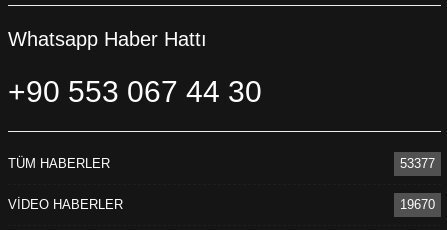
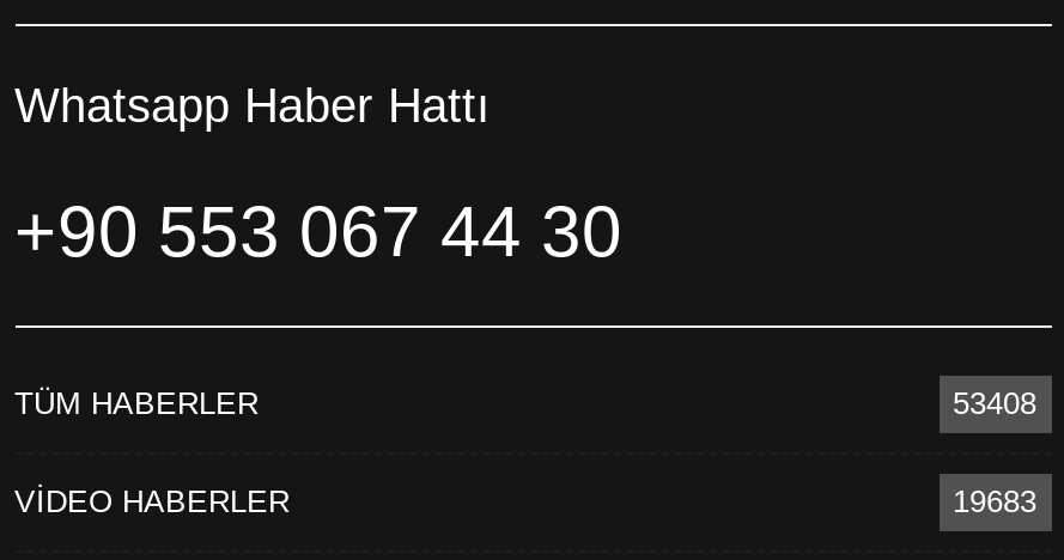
[399,156,434,171] 53377 -> [953,386,1036,422] 53408
[399,197,434,212] 19670 -> [953,484,1036,520] 19683

